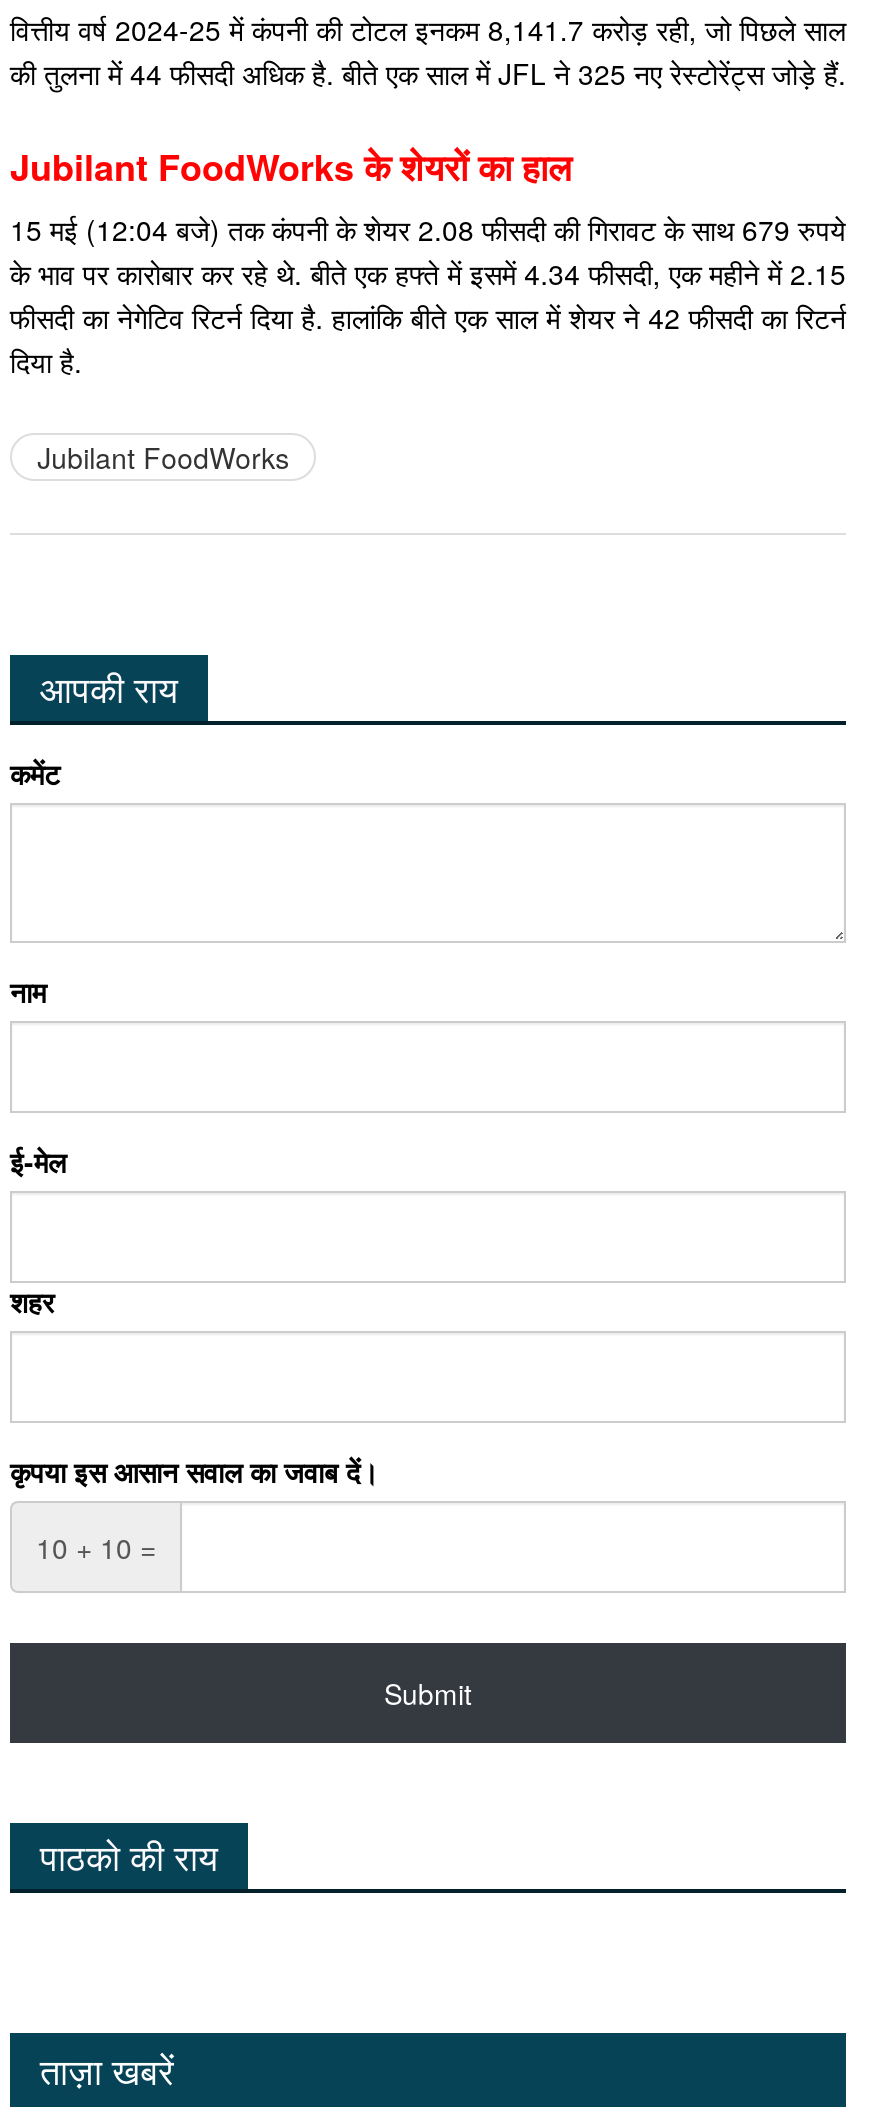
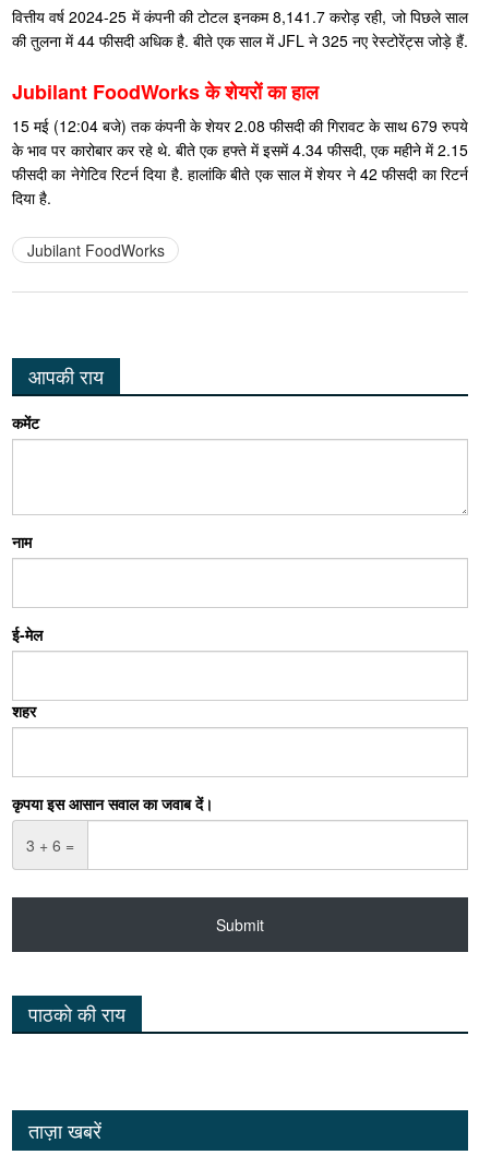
[36,1527,156,1567] 10 + 10 = -> [26,834,74,856] 3 + 6 =

